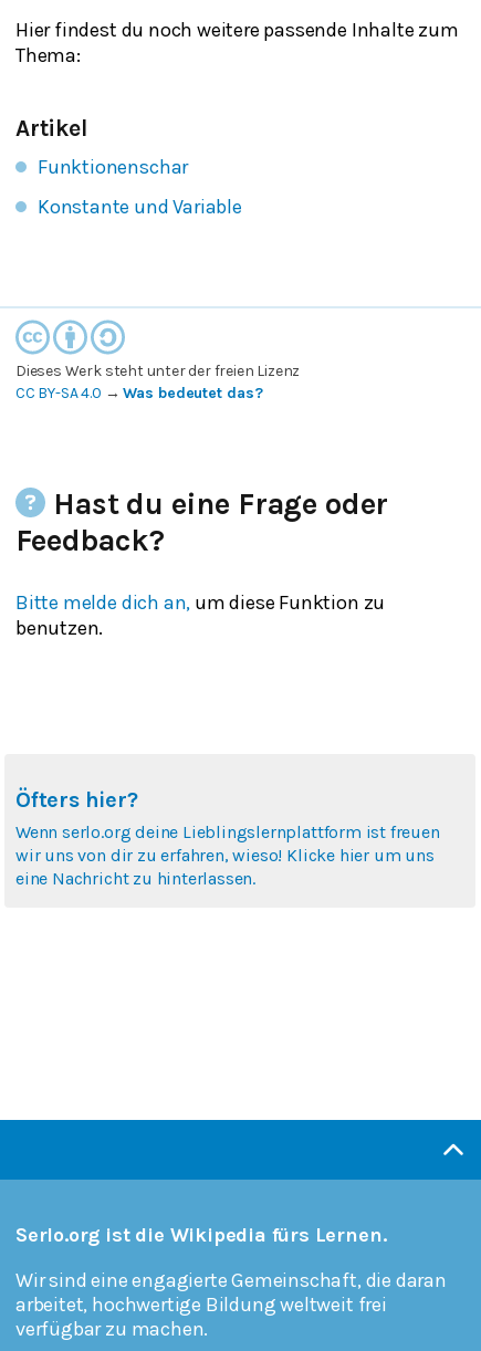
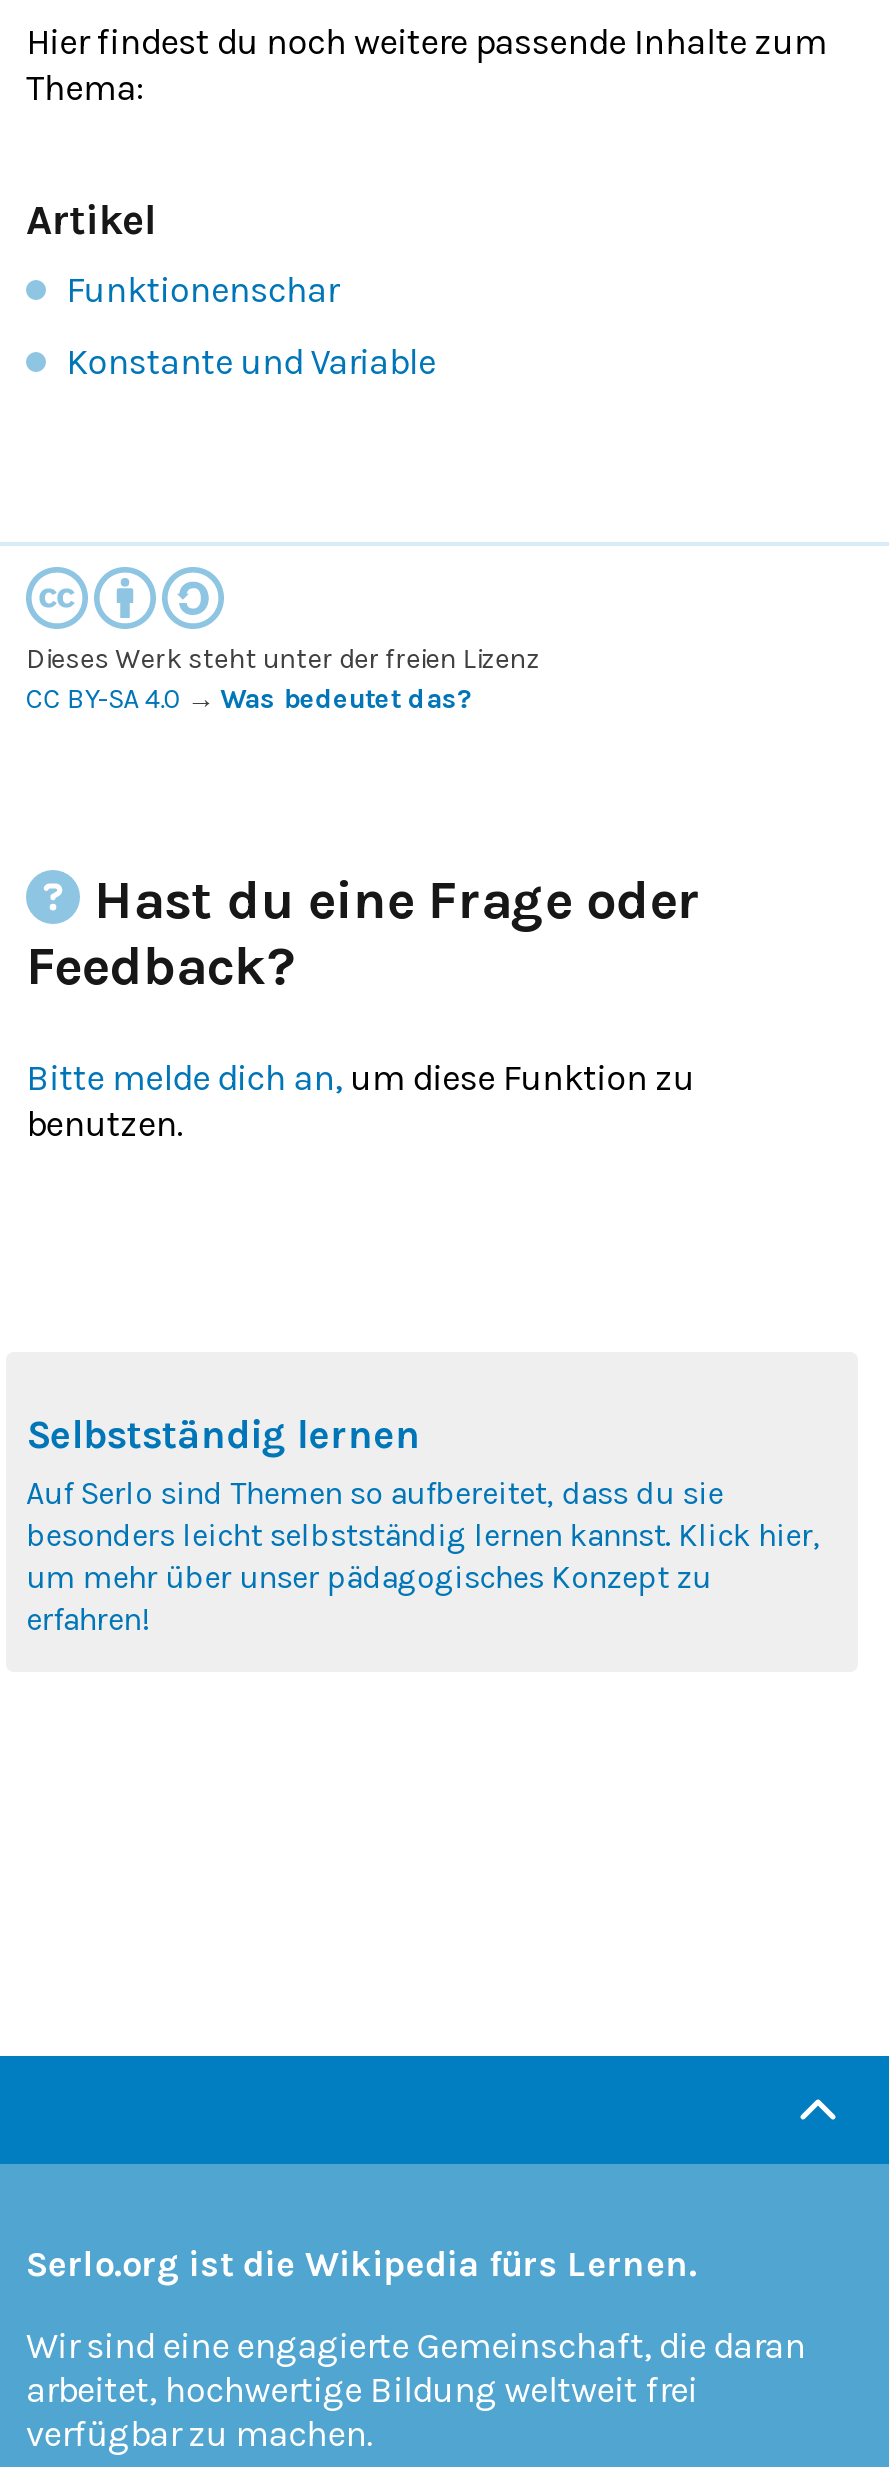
[15,787,440,889] Öfters hier? | Wenn serlo.org deine Lieblingslernplattform ist freuen | wir uns von dir zu erfahren, wieso! Klicke hier um uns | eine Nachricht zu hinterlassen. -> [26,1412,820,1638] Selbstständig lernen | Auf Serlo sind Themen so aufbereitet, dass du sie | besonders leicht selbstständig lernen kannst. Klick hier, | um mehr über unser pädagogisches Konzept zu | erfahren!

